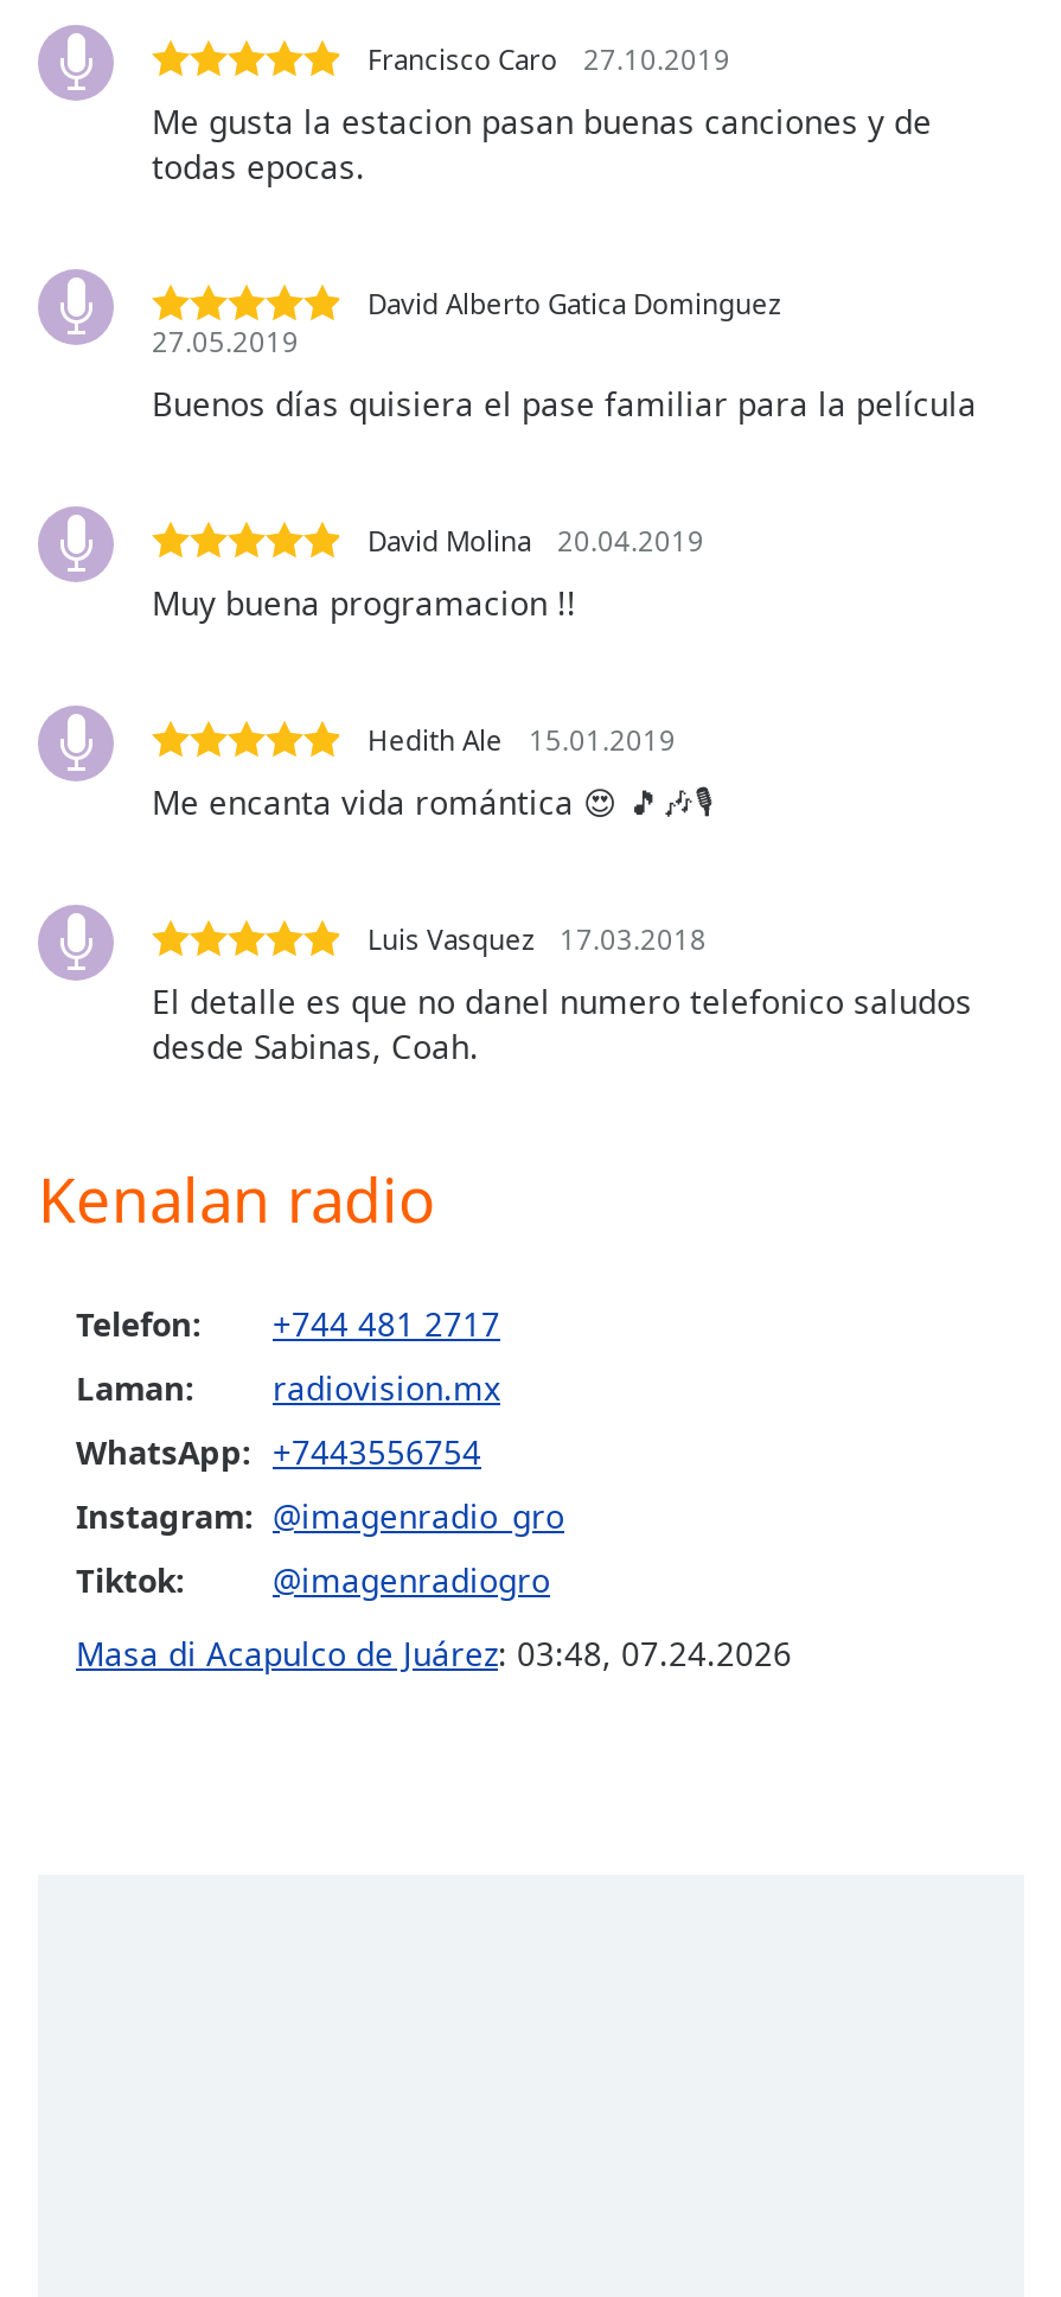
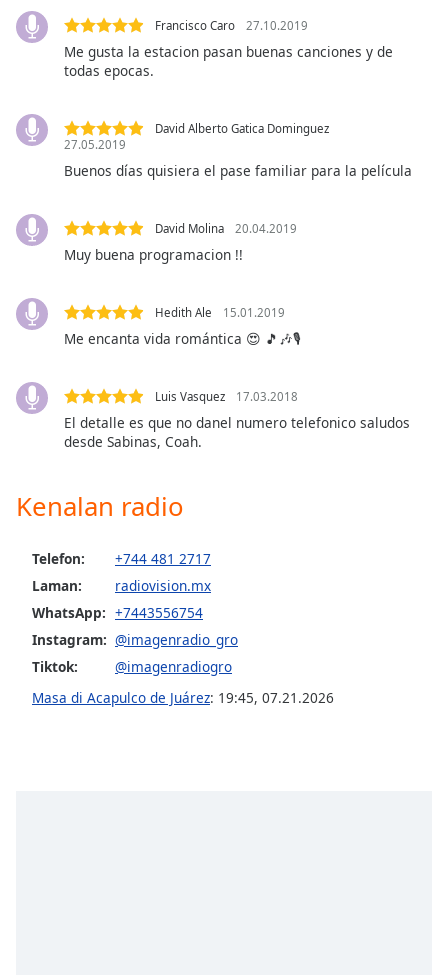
[76,1630,792,1675] Masa di Acapulco de Juárez: 03:48, 07.24.2026 -> [32,688,334,707] Masa di Acapulco de Juárez: 19:45, 07.21.2026

